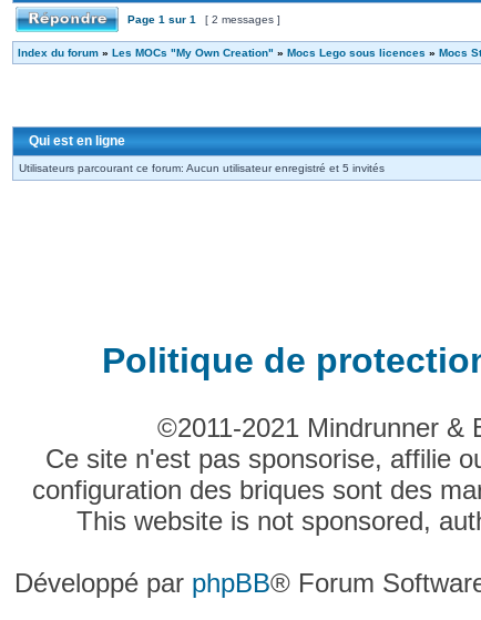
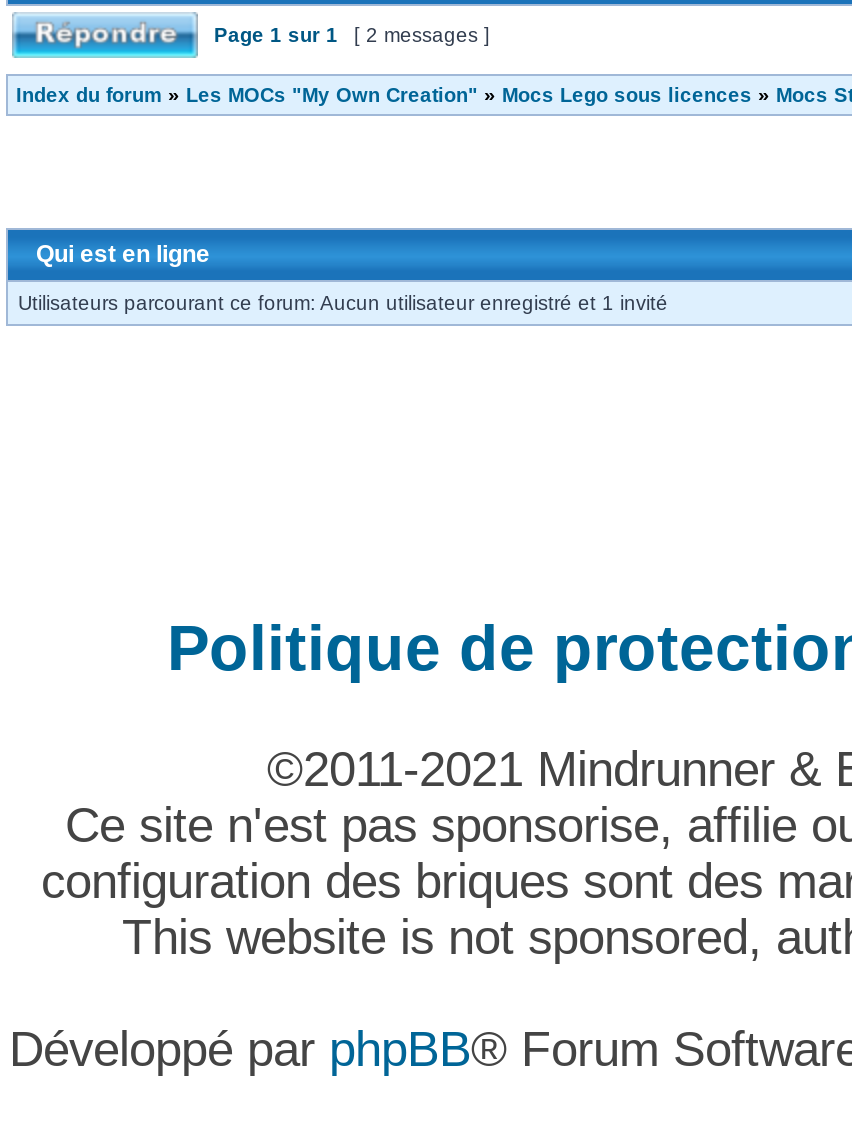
[19,162,385,174] Utilisateurs parcourant ce forum: Aucun utilisateur enregistré et 5 invités -> [18,292,668,314] Utilisateurs parcourant ce forum: Aucun utilisateur enregistré et 1 invité

